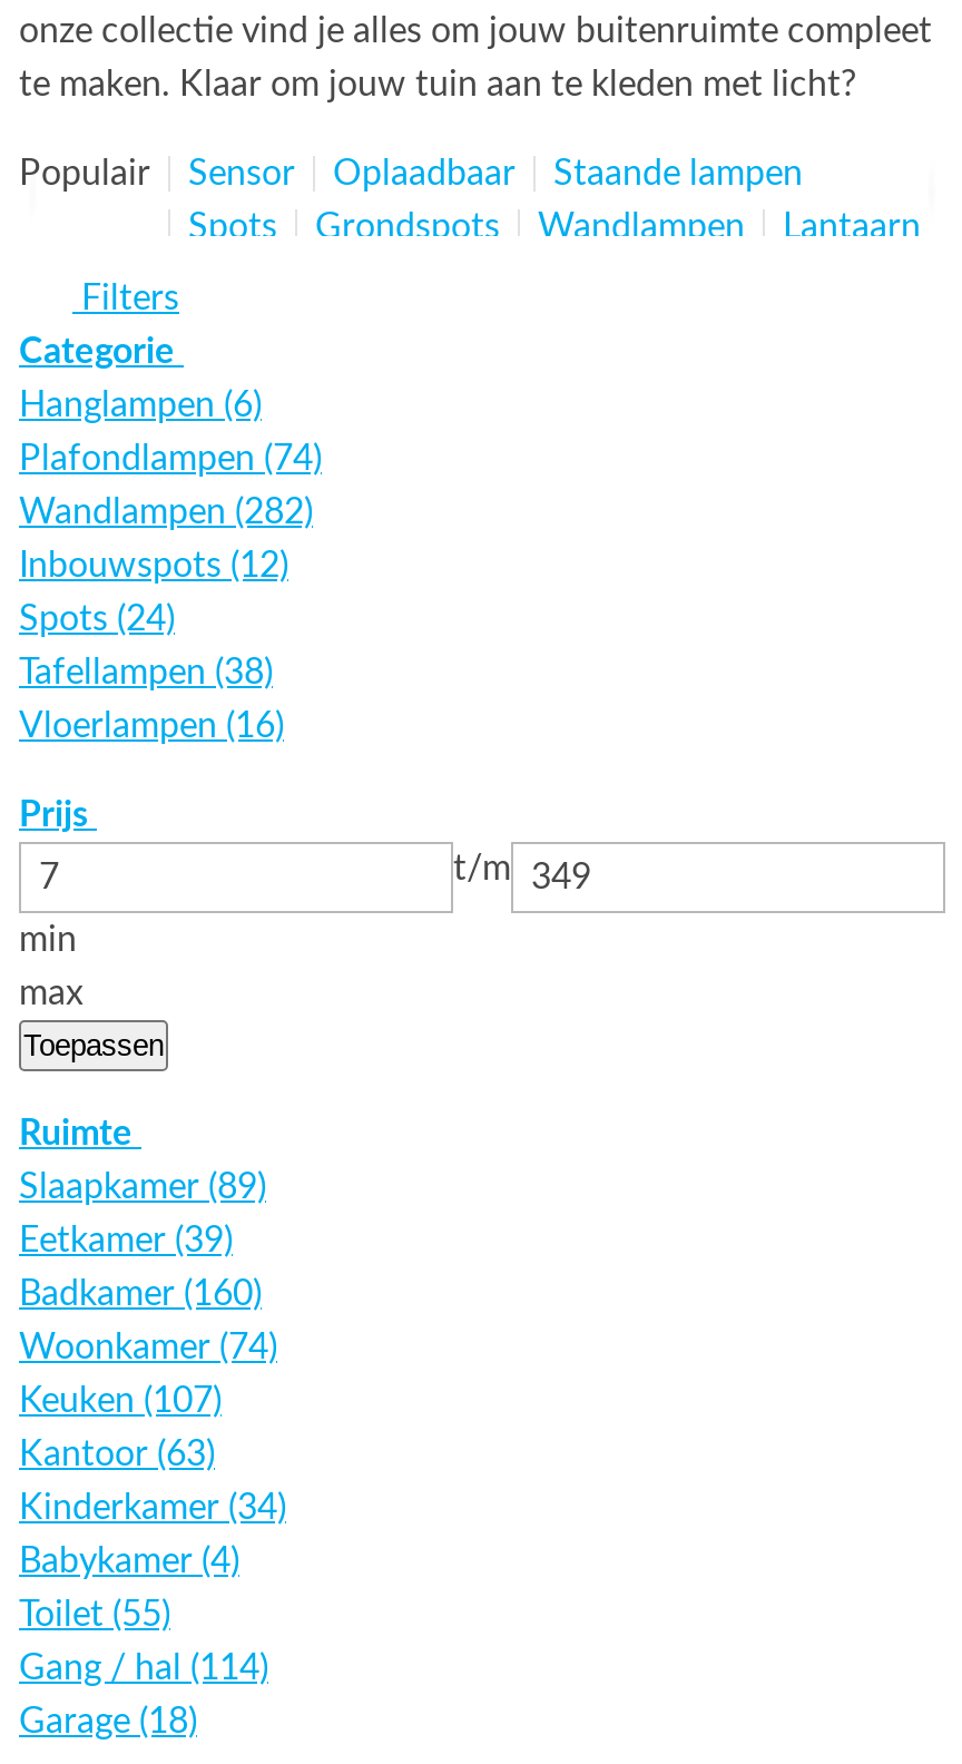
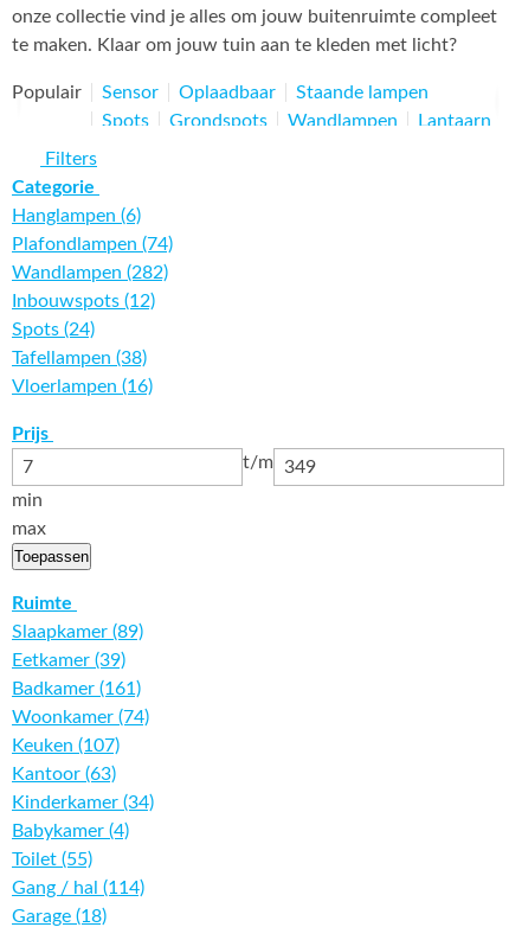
[19,1276,262,1312] Badkamer (160) -> [12,679,141,698] Badkamer (161)

